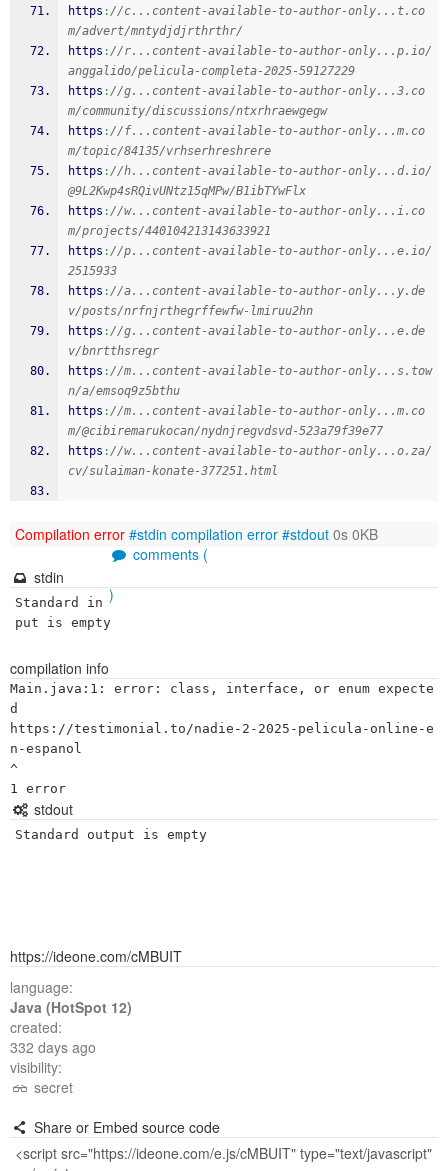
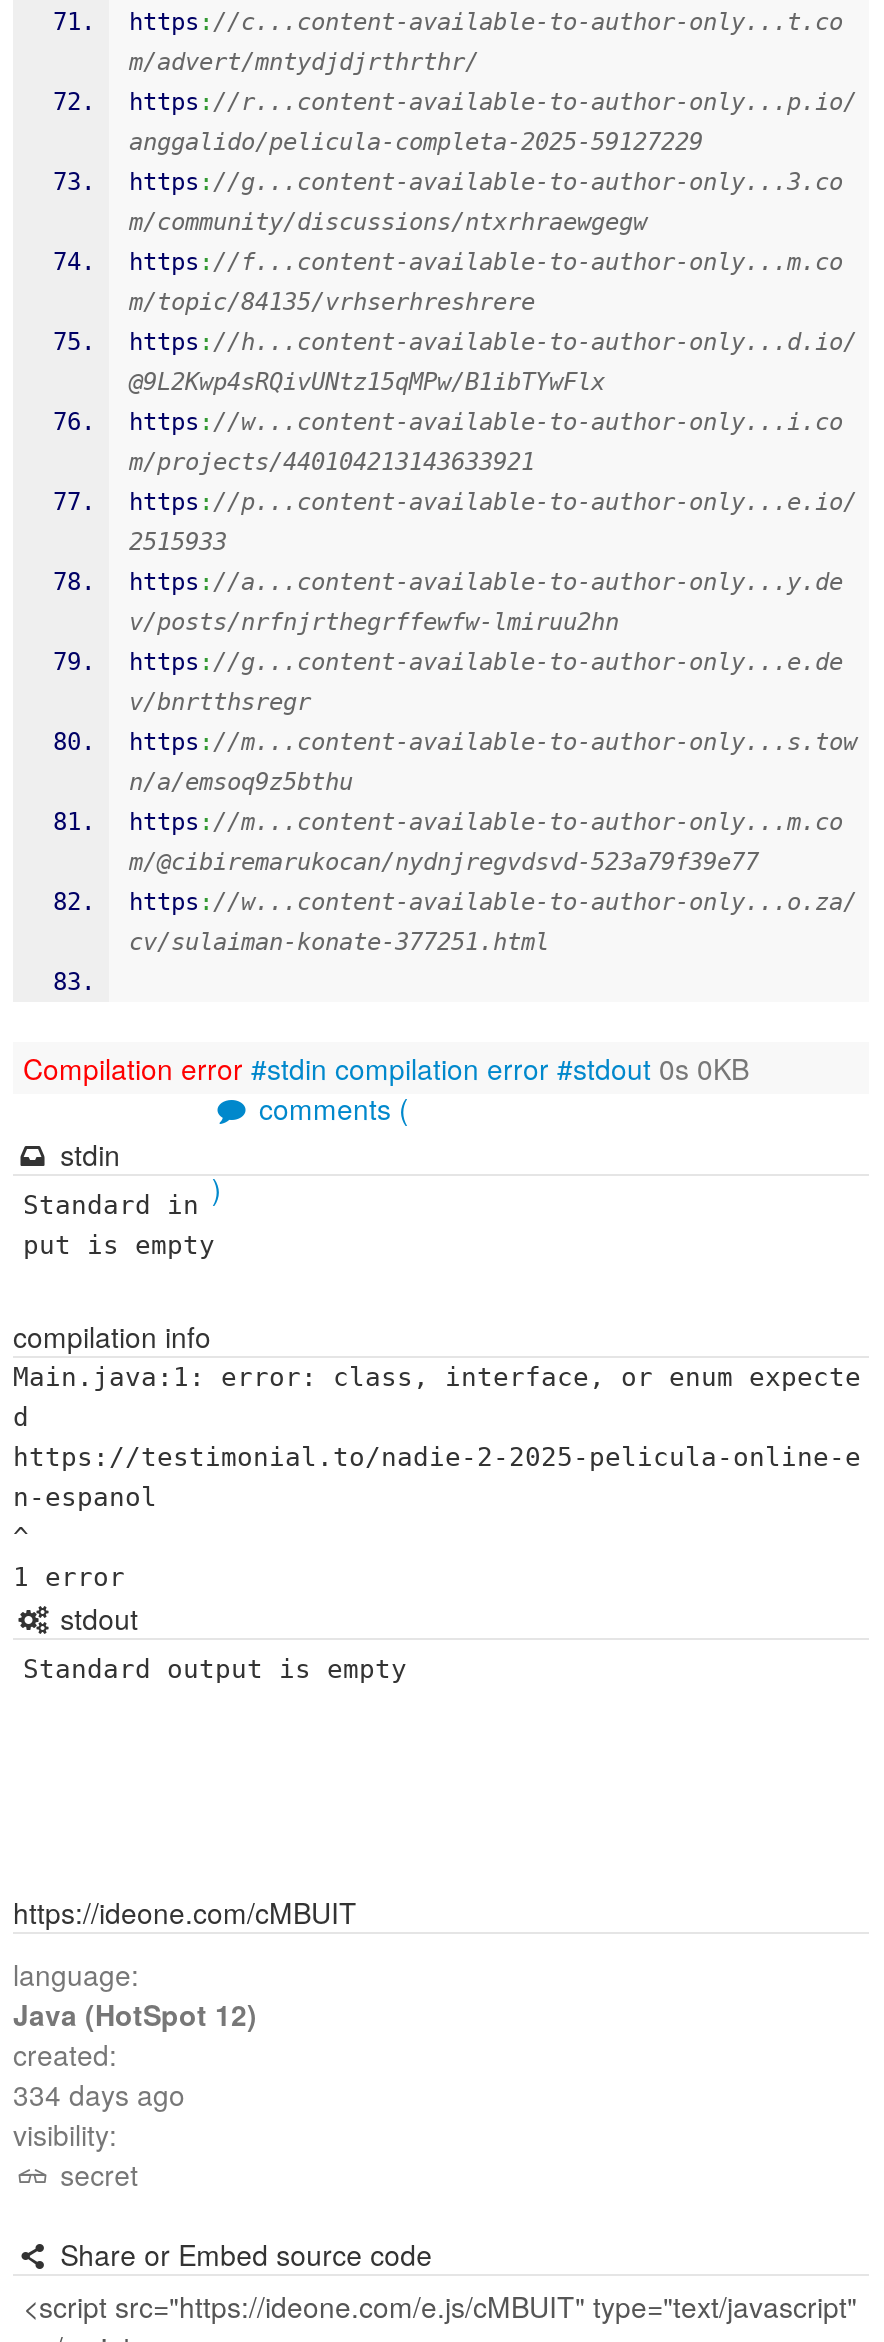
[10,1037,96,1057] 332 days ago -> [13,2074,185,2114] 334 days ago

